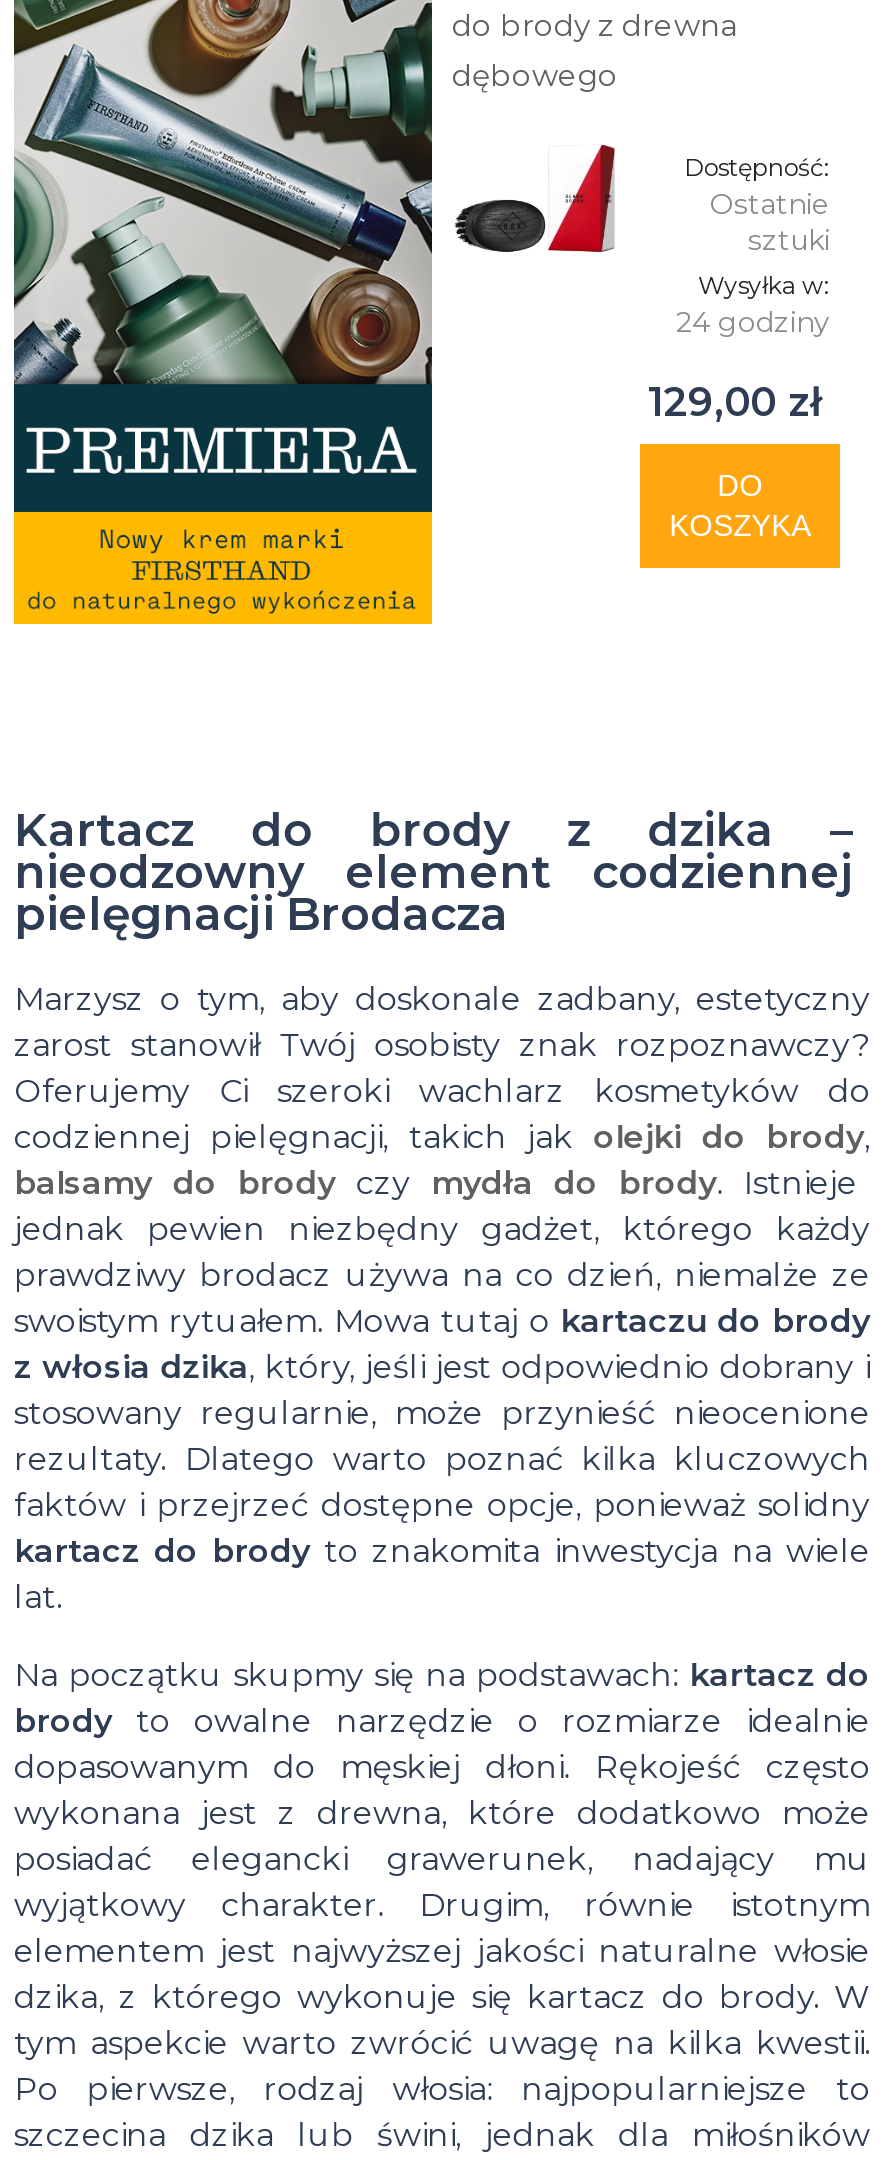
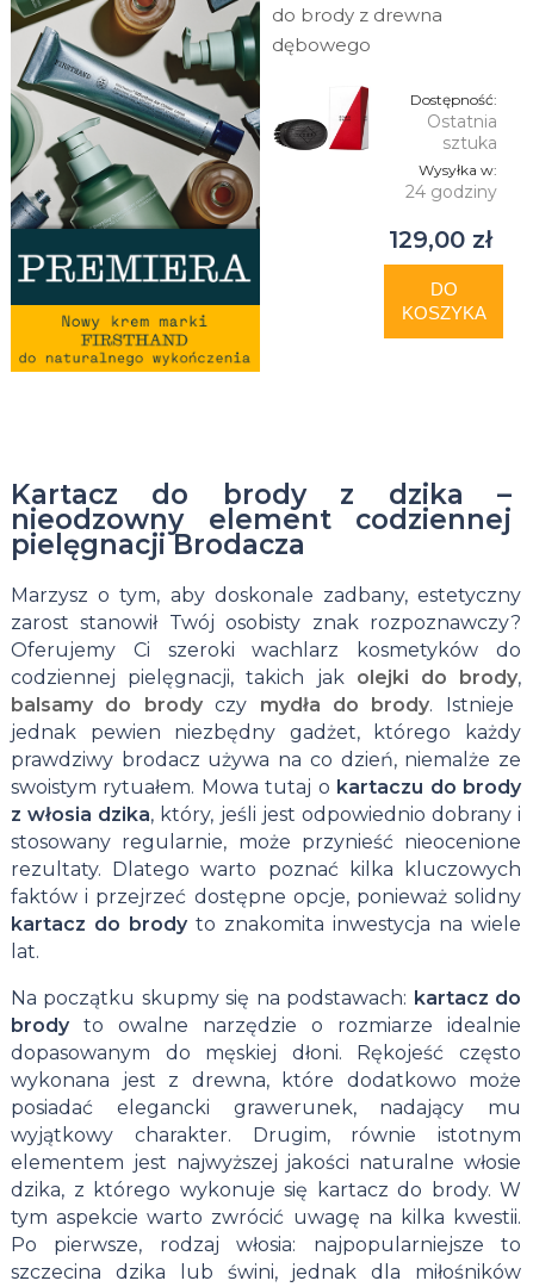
[710,186,830,258] Ostatnie | sztuki -> [427,111,497,154] Ostatnia | sztuka

